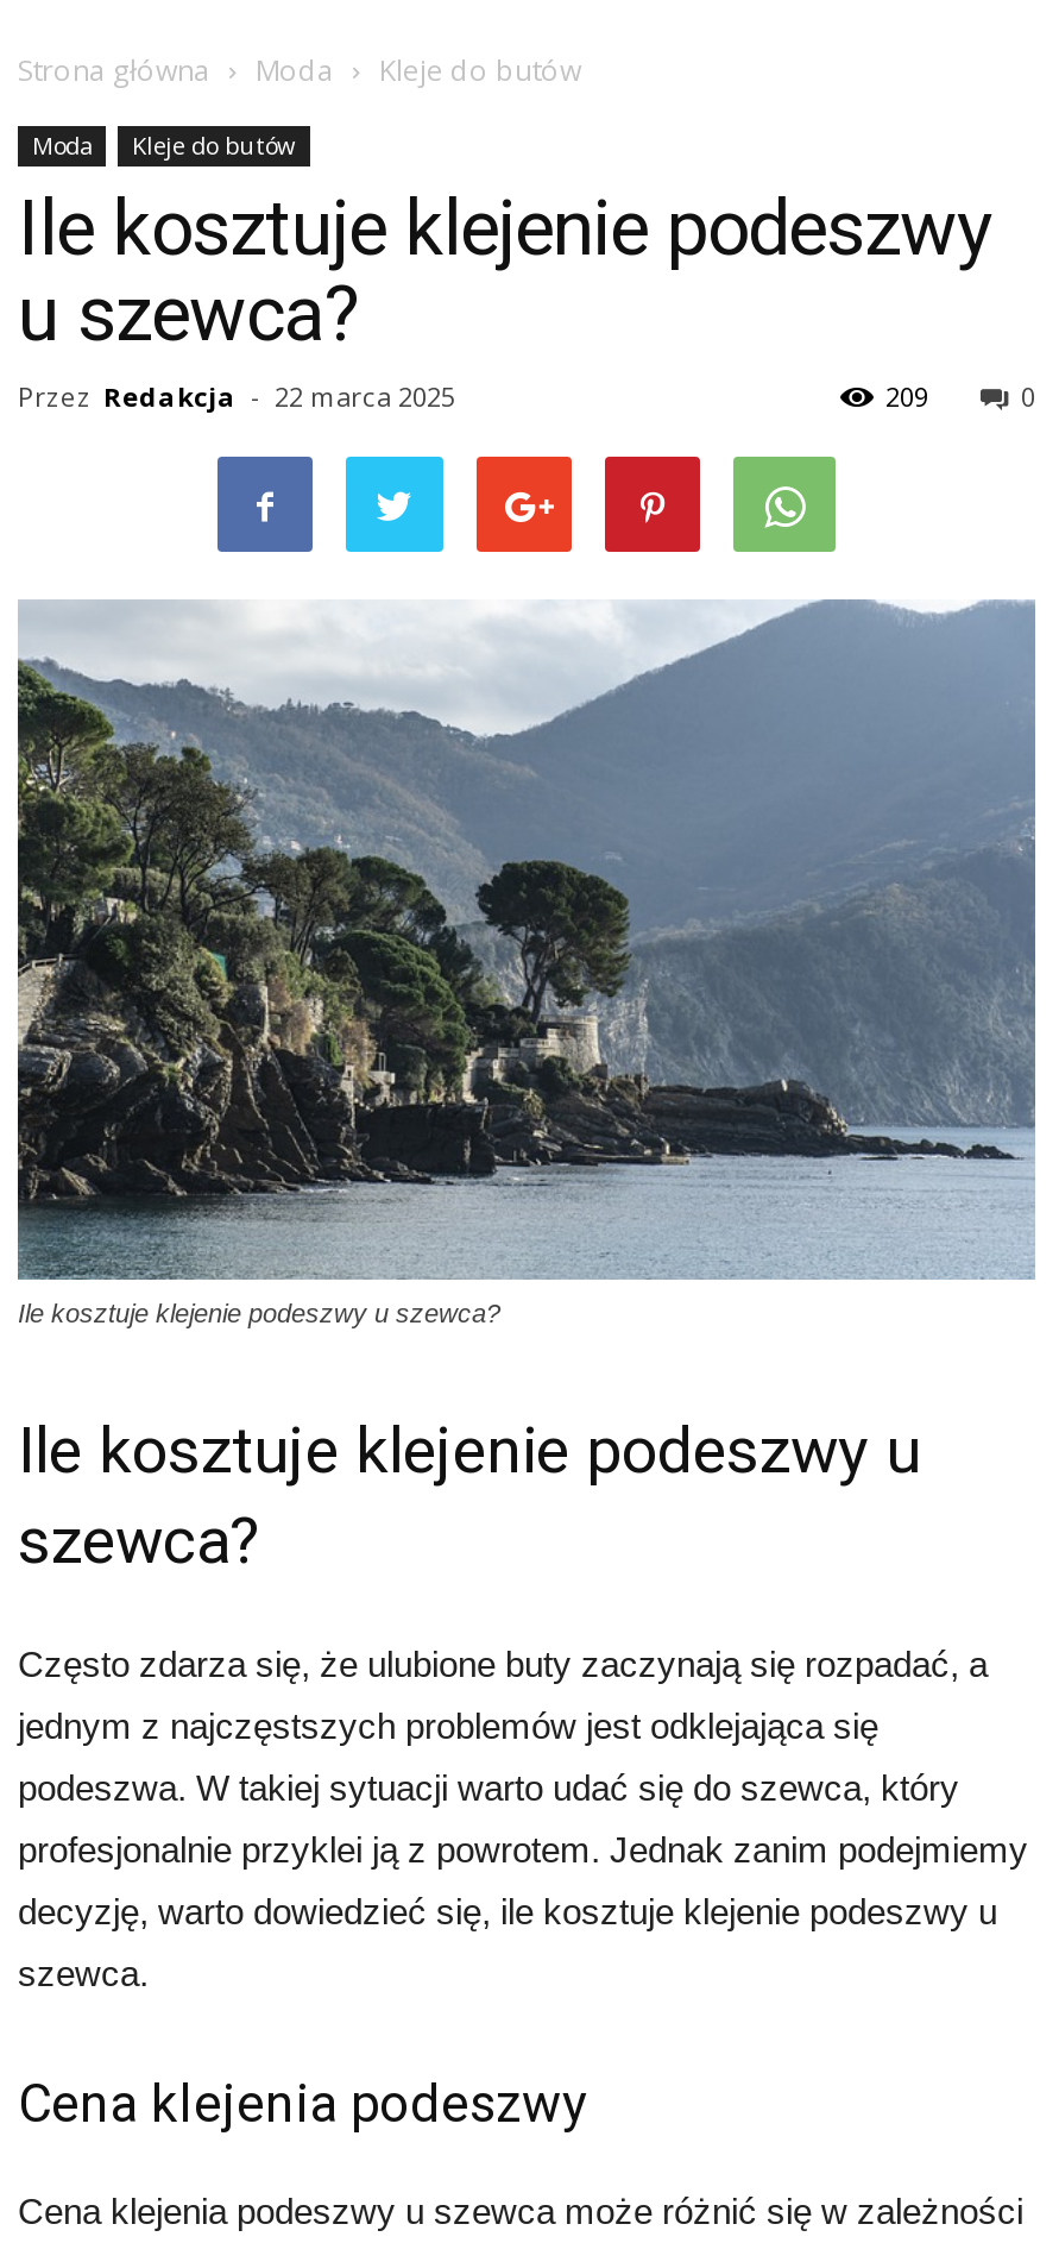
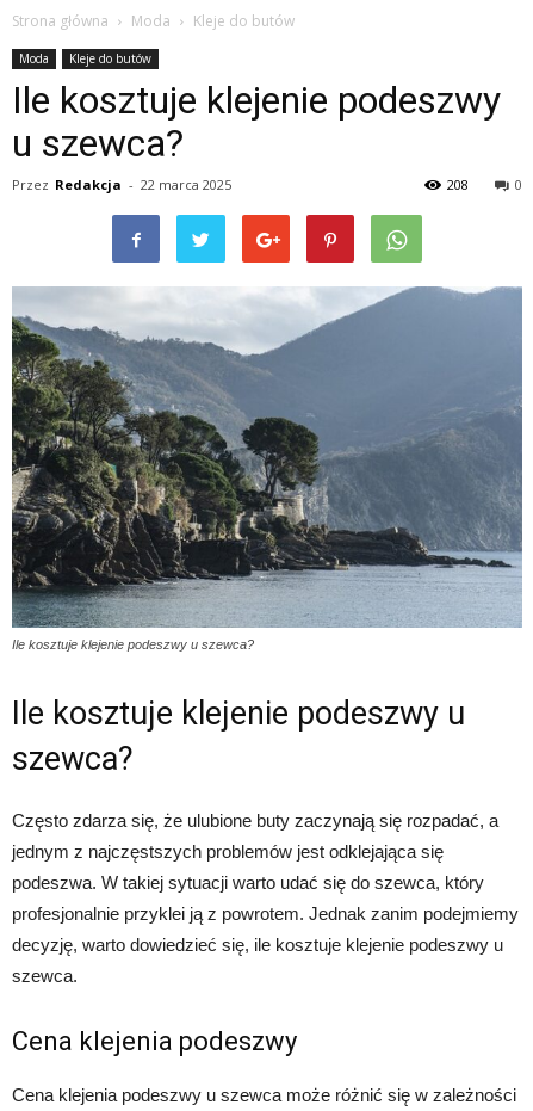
[885,378,928,414] 209 -> [447,175,469,193] 208

